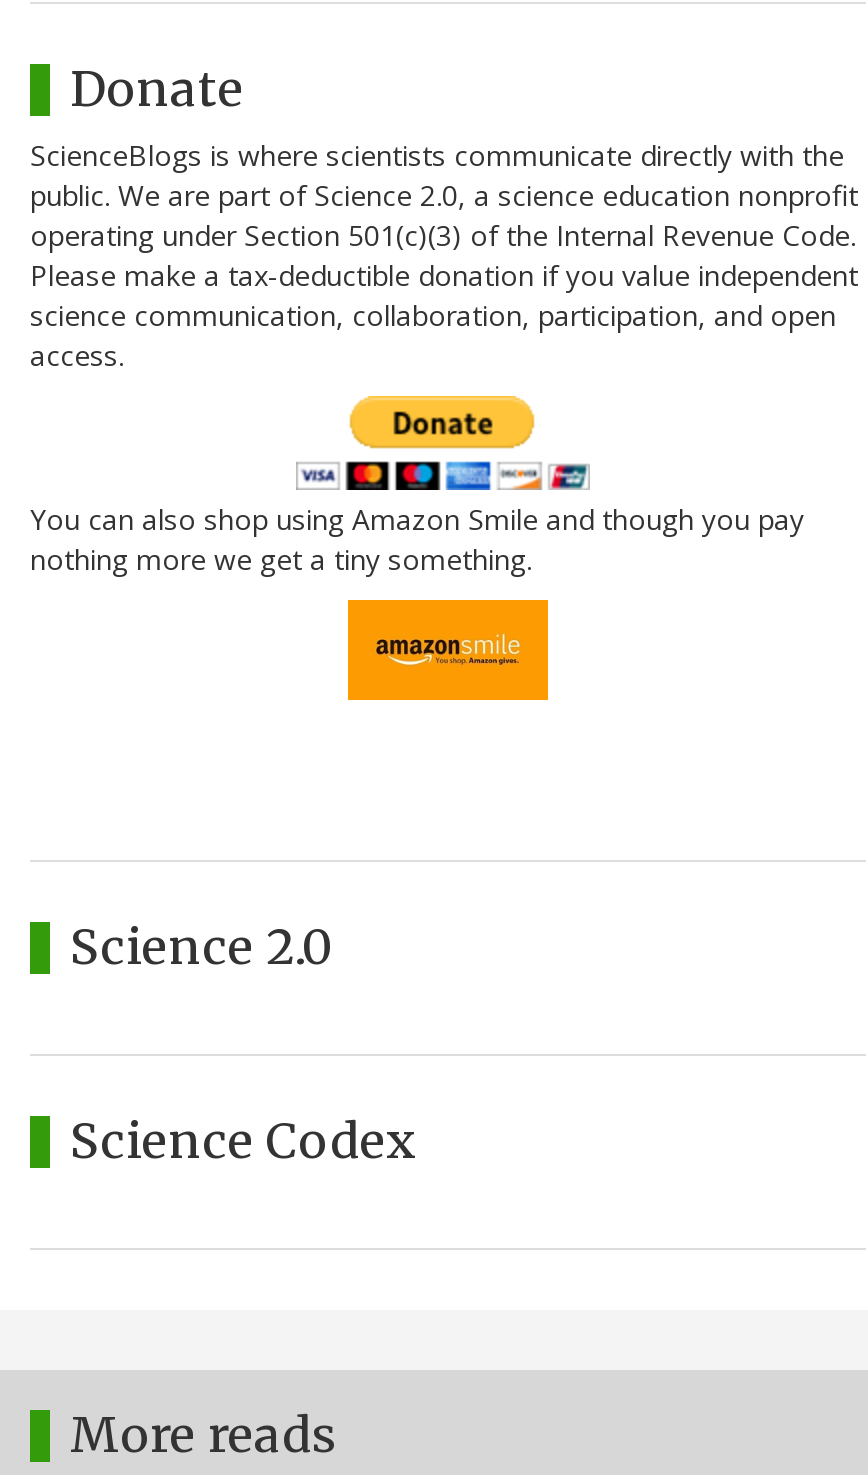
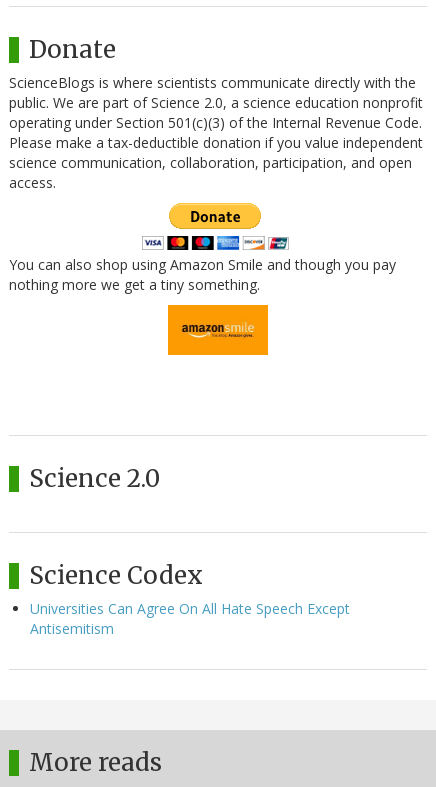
none -> [30,599,350,638] Universities Can Agree On All Hate Speech Except | Antisemitism

